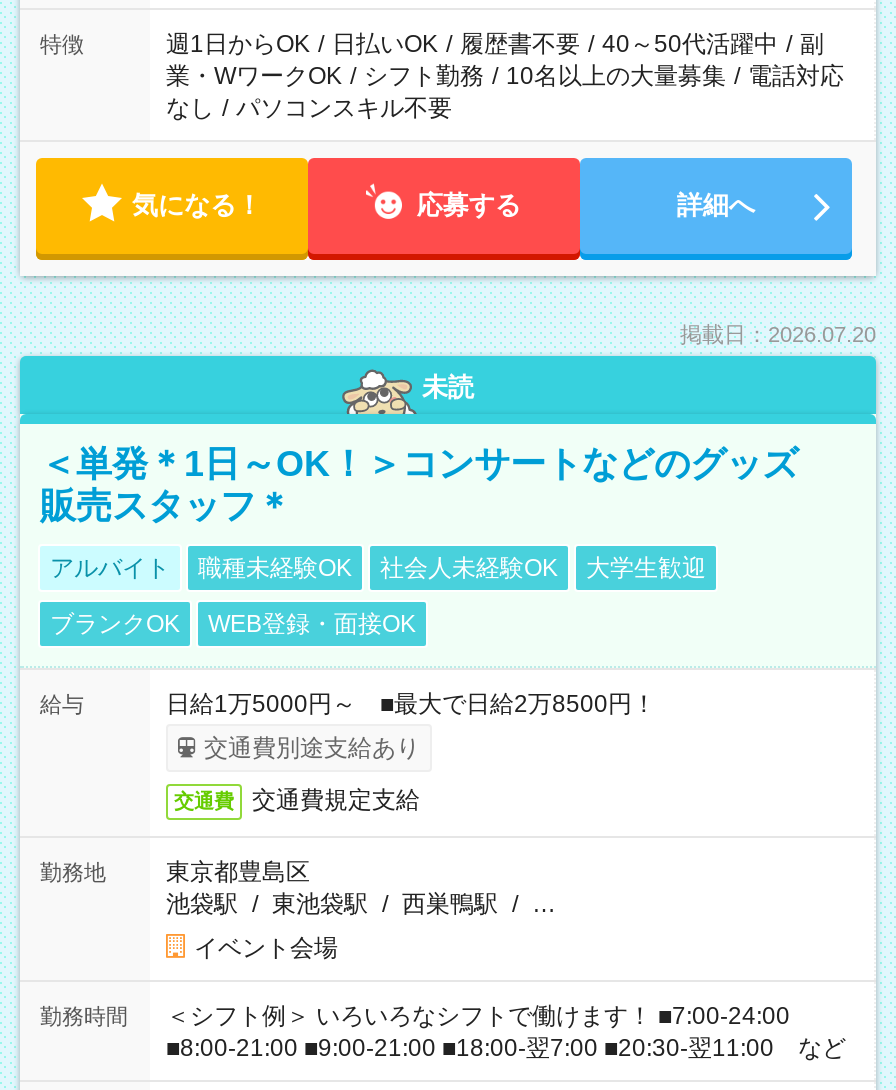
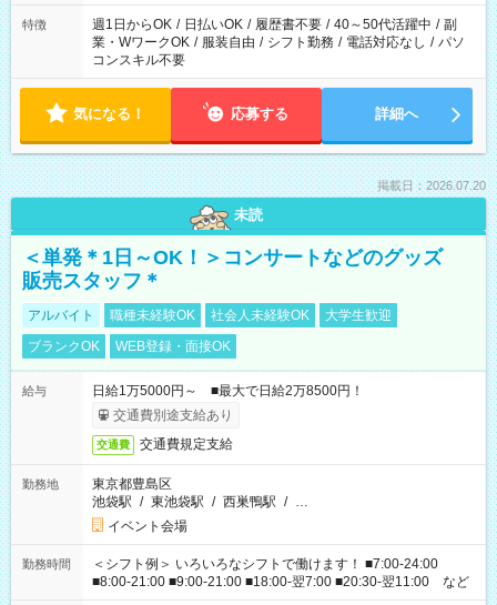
[166,62,844,122] 業・WワークOK / シフト勤務 / 10名以上の大量募集 / 電話対応 | なし / パソコンスキル不要 -> [92,34,465,68] 業・WワークOK / 服装自由 / シフト勤務 / 電話対応なし / パソ | コンスキル不要

